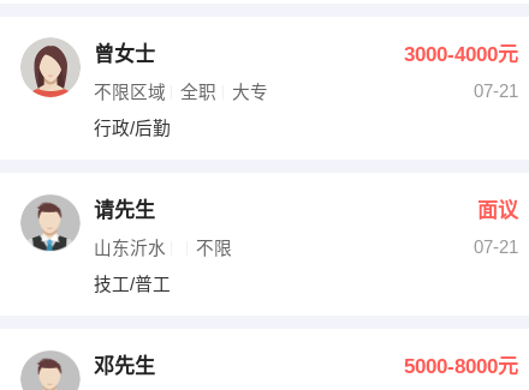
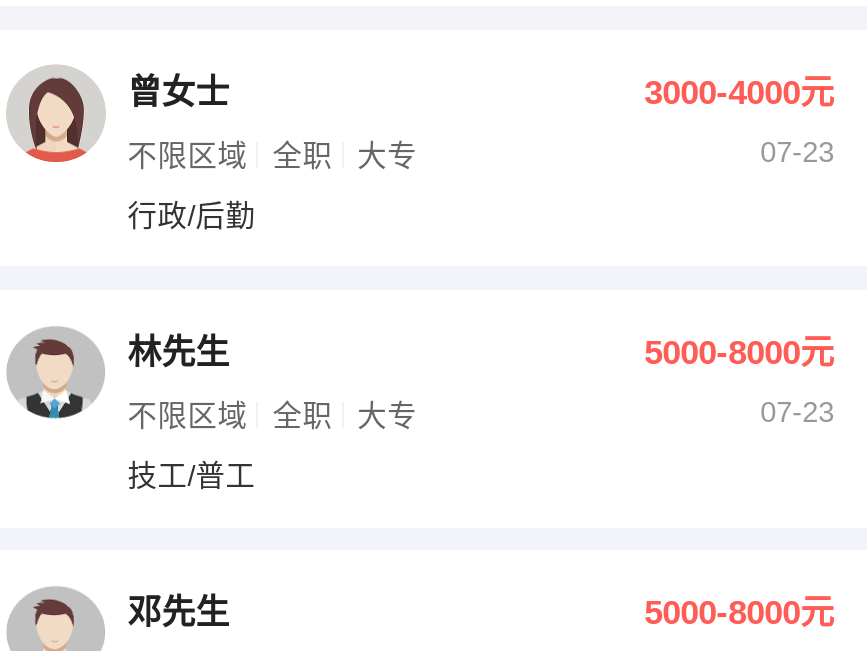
[474,81,518,100] 07-21 -> [760,136,834,168] 07-23
[94,199,518,222] 请先生 | 面议 -> [128,333,834,371] 林先生 | 5000-8000元
[94,237,518,258] 山东沂水 | 不限 | 07-21 -> [128,396,834,431] 不限区域 | 全职 | 大专 | 07-23

